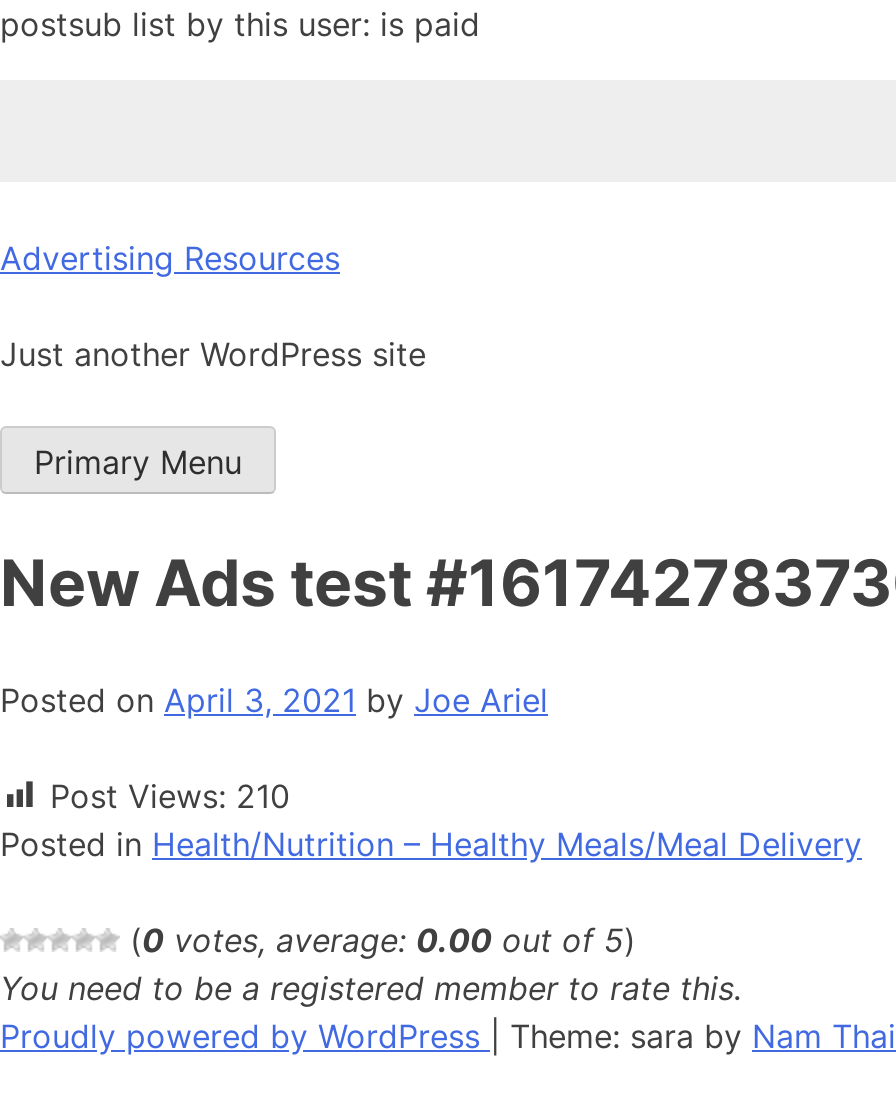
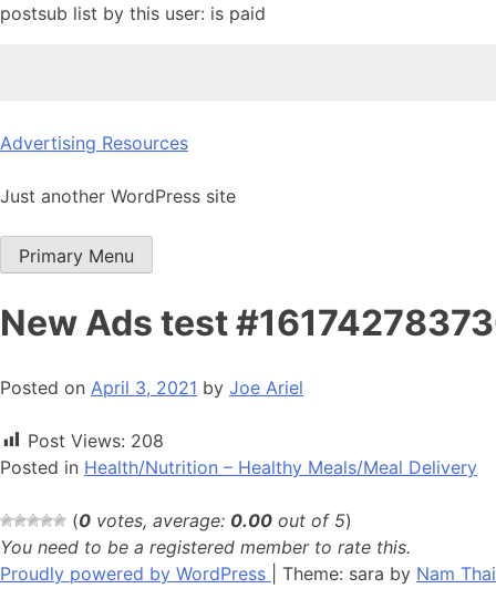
[50,775,290,815] Post Views: 210 -> [28,429,164,451] Post Views: 208

